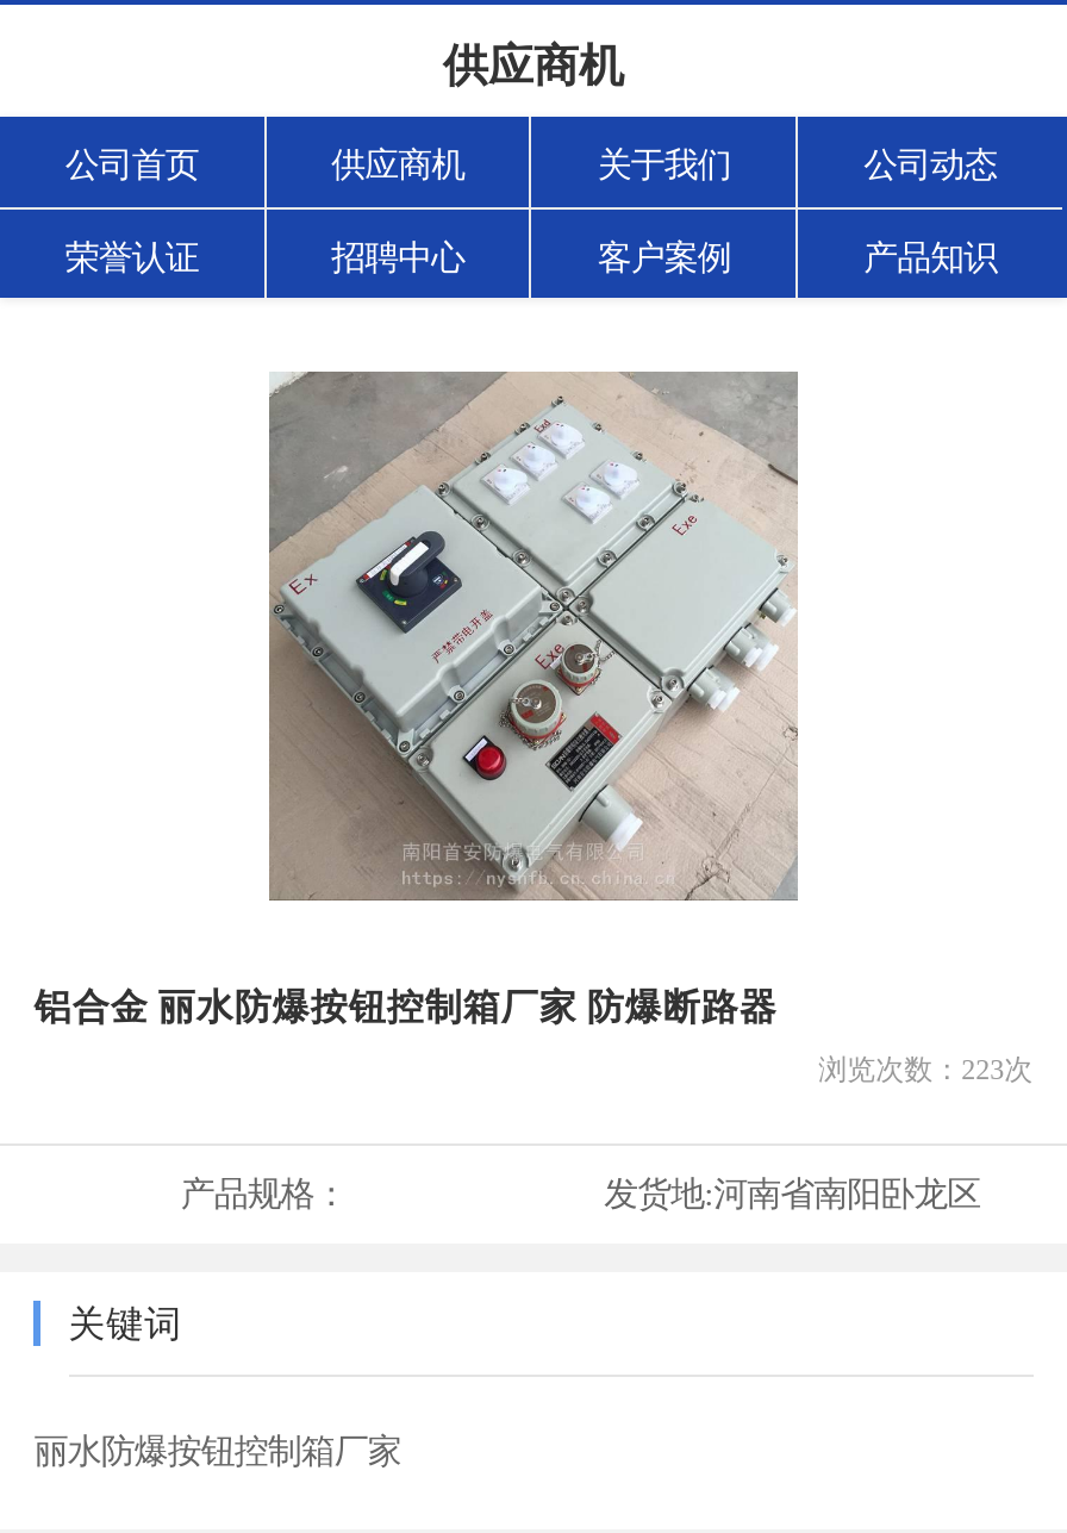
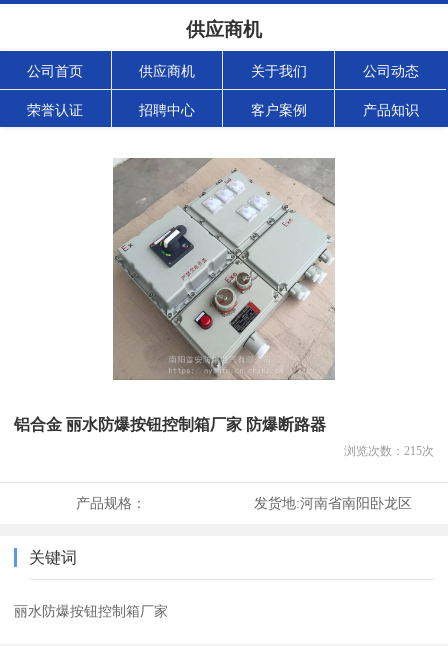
[819,1053,1033,1087] 浏览次数：223次 -> [344,444,434,458] 浏览次数：215次

